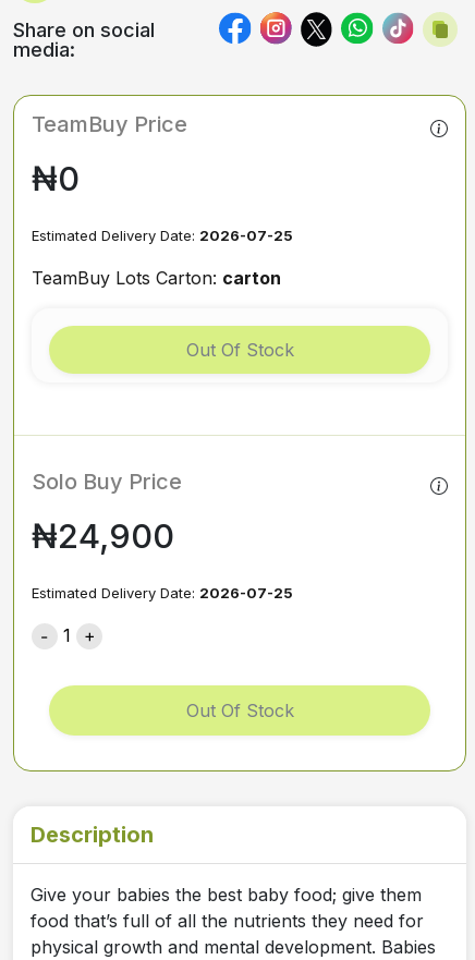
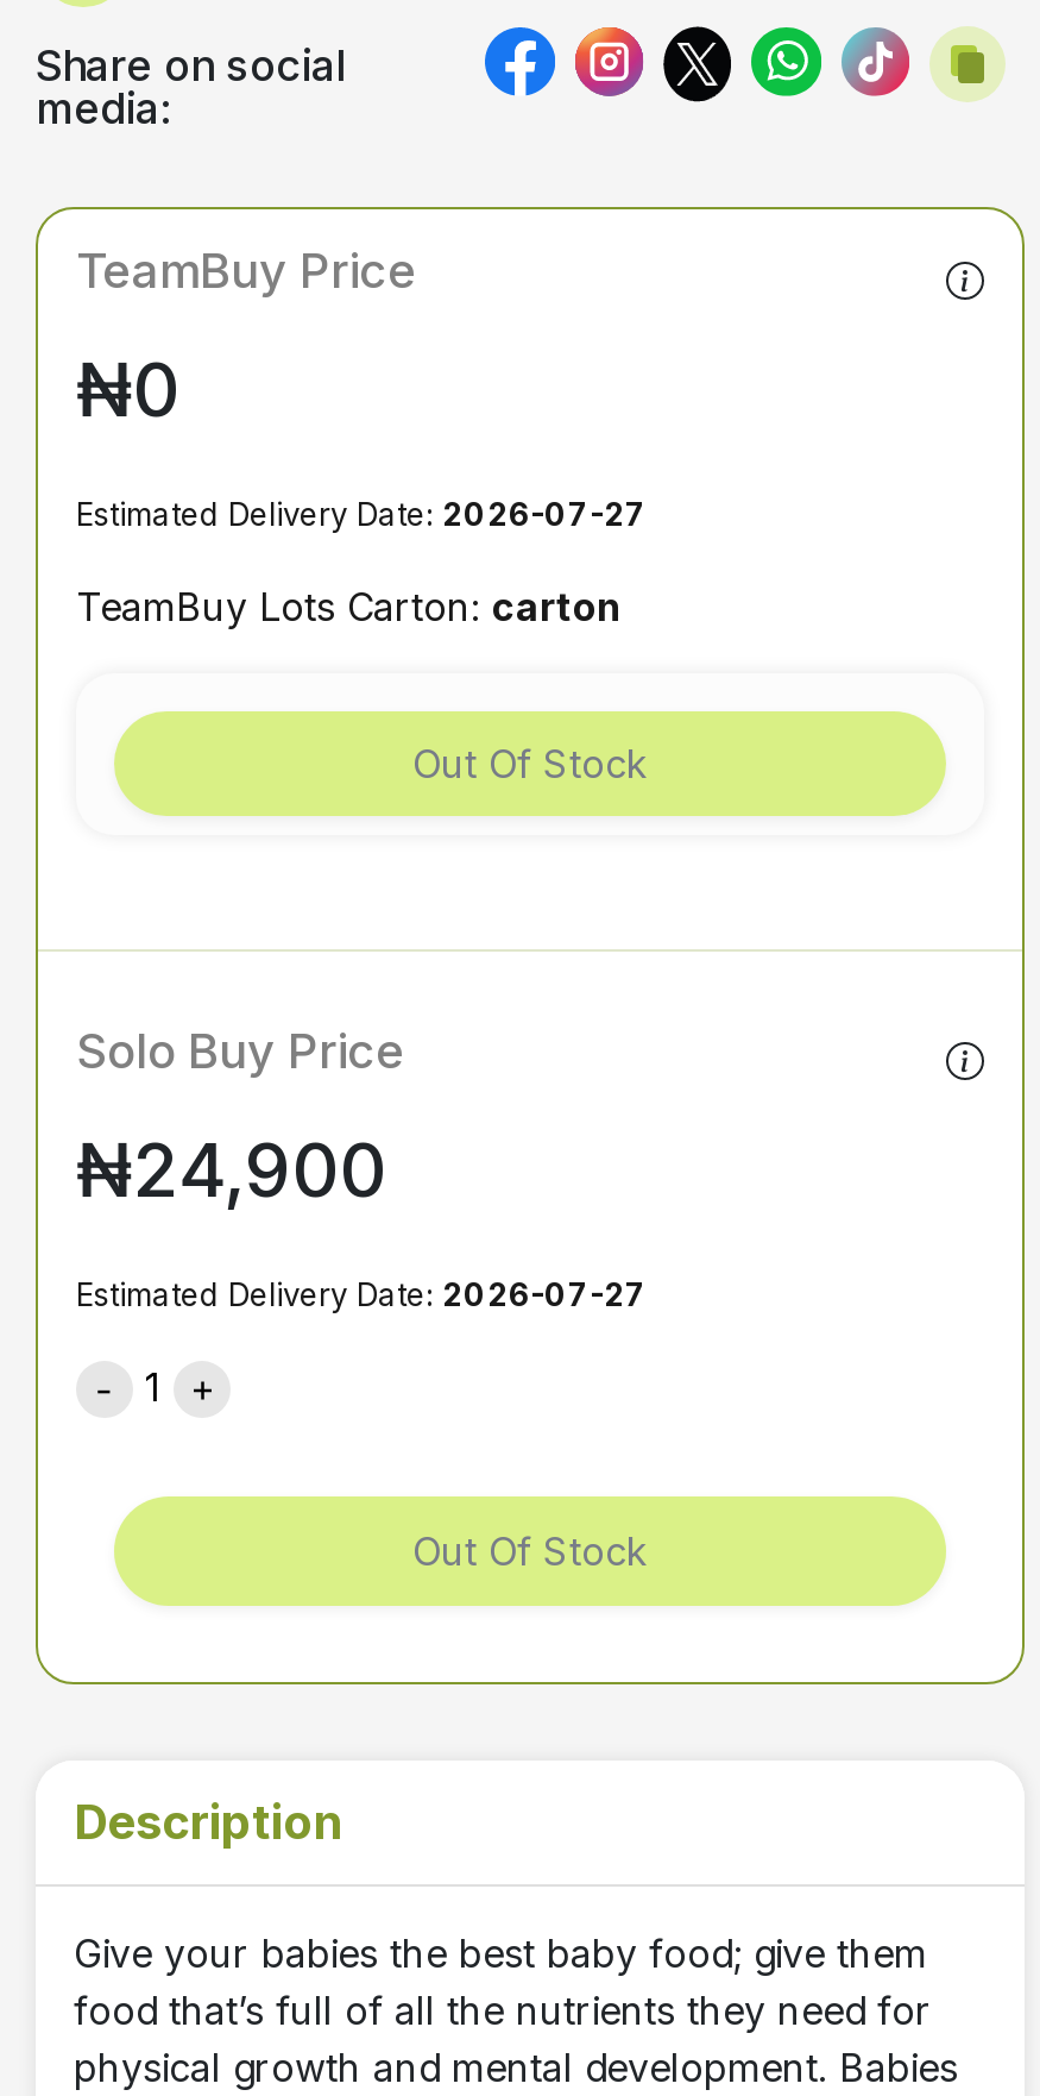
[32,227,293,244] Estimated Delivery Date: 2026-07-25 -> [76,495,647,533] Estimated Delivery Date: 2026-07-27
[32,584,293,601] Estimated Delivery Date: 2026-07-25 -> [76,1275,647,1313] Estimated Delivery Date: 2026-07-27

